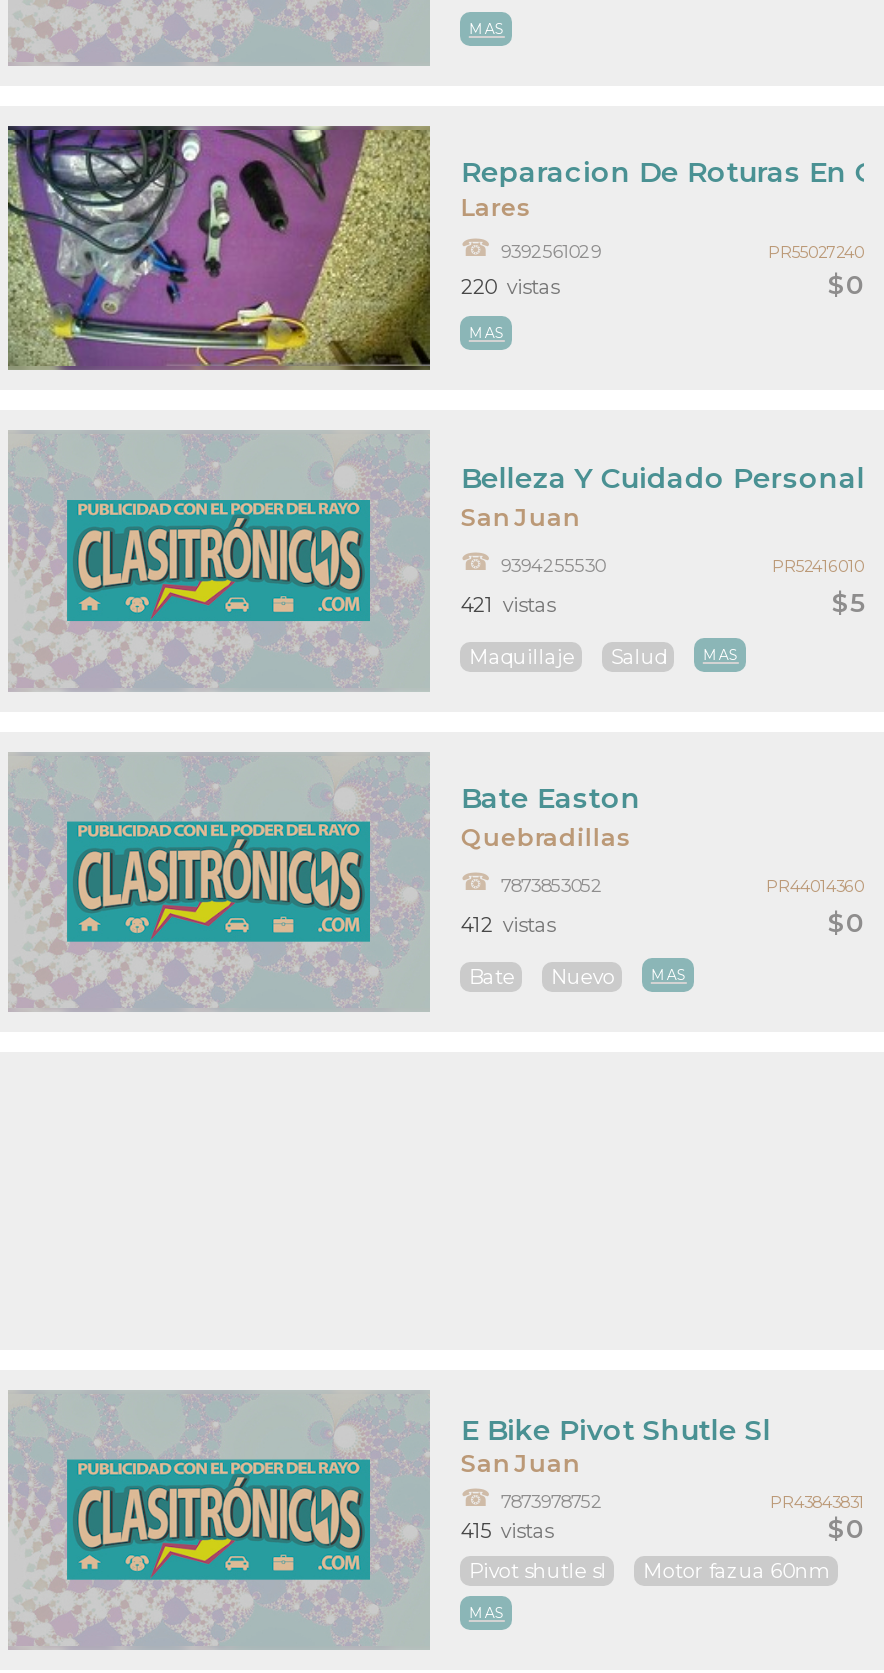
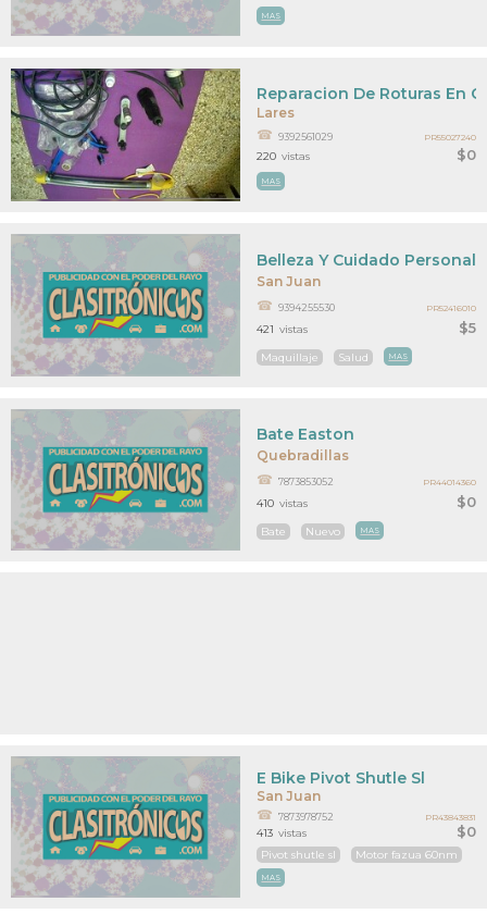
[461,912,555,938] 412 vistas -> [257,496,308,510] 410 vistas
[461,1519,553,1545] 415 vistas -> [257,826,307,840] 413 vistas

